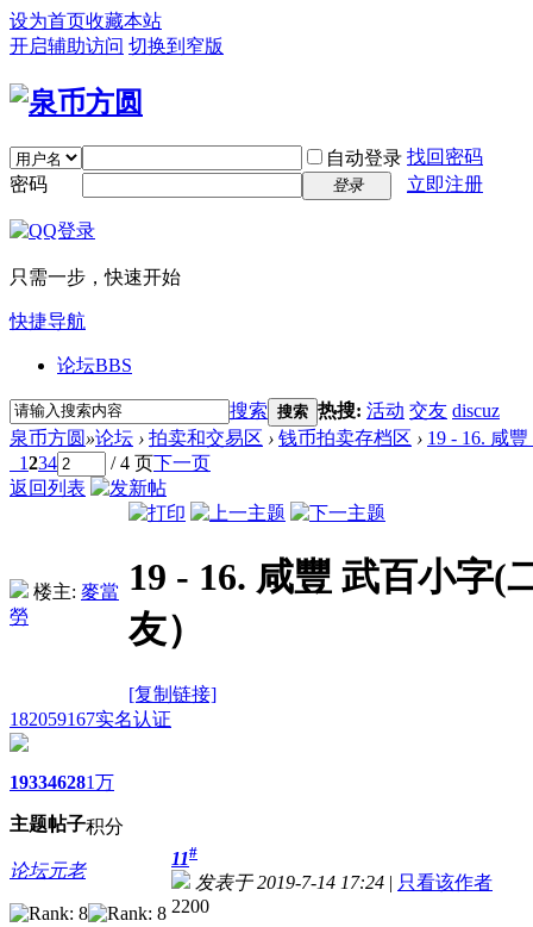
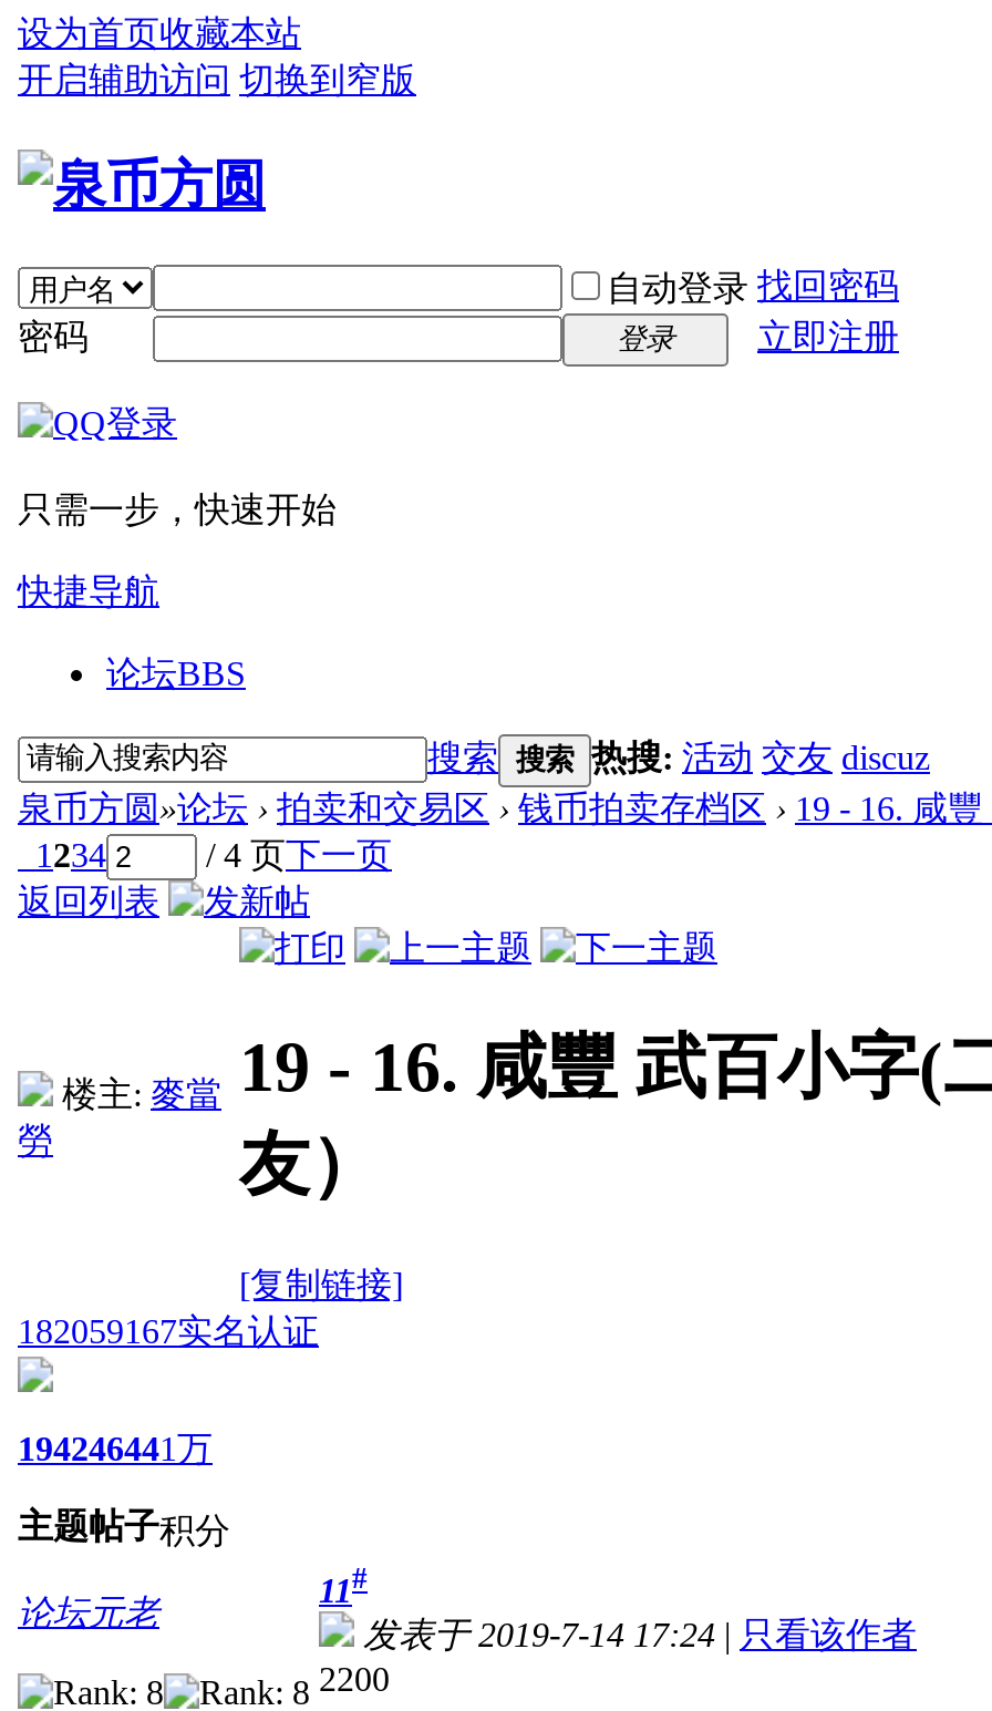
[10,772,48,792] 1933 -> [18,1429,89,1467] 1942
[48,772,86,792] 4628 -> [89,1429,159,1467] 4644

